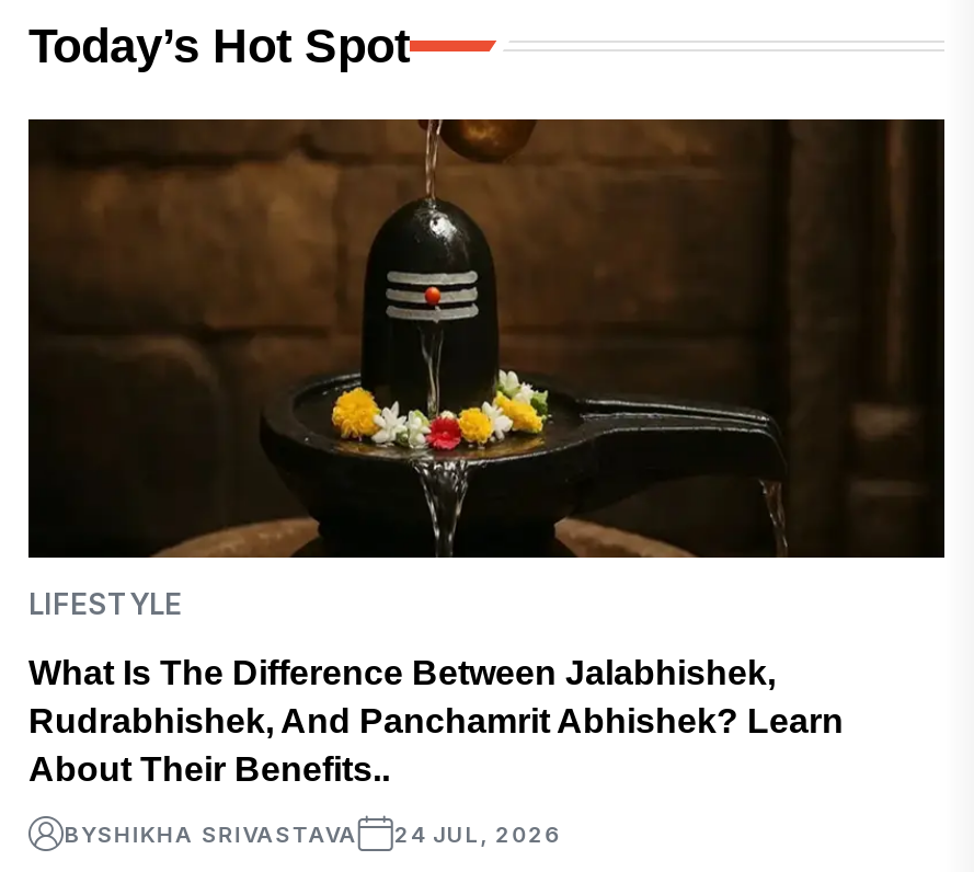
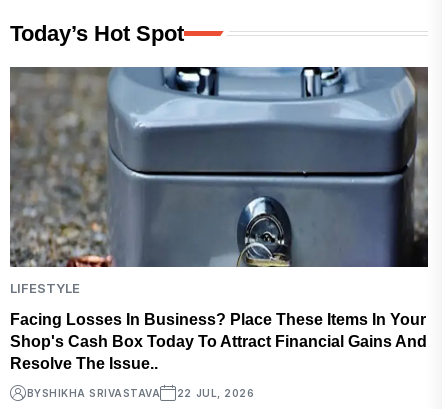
[26,117,947,560] [image] -> [9,66,429,268] [image]
[28,653,844,787] What Is The Difference Between Jalabhishek, | Rudrabhishek, And Panchamrit Abhishek? Learn | About Their Benefits.. -> [10,310,427,371] Facing Losses In Business? Place These Items In Your | Shop's Cash Box Today To Attract Financial Gains And | Resolve The Issue..
[65,819,561,846] BYSHIKHA SRIVASTAVA 24 JUL, 2026 -> [26,386,254,398] BYSHIKHA SRIVASTAVA 22 JUL, 2026

